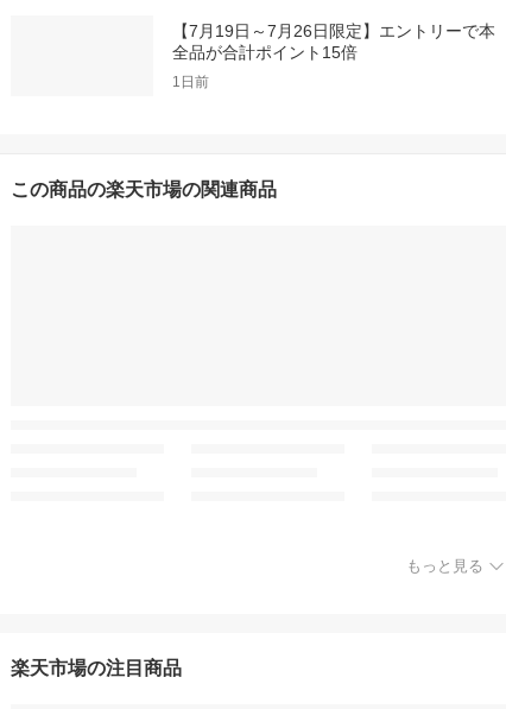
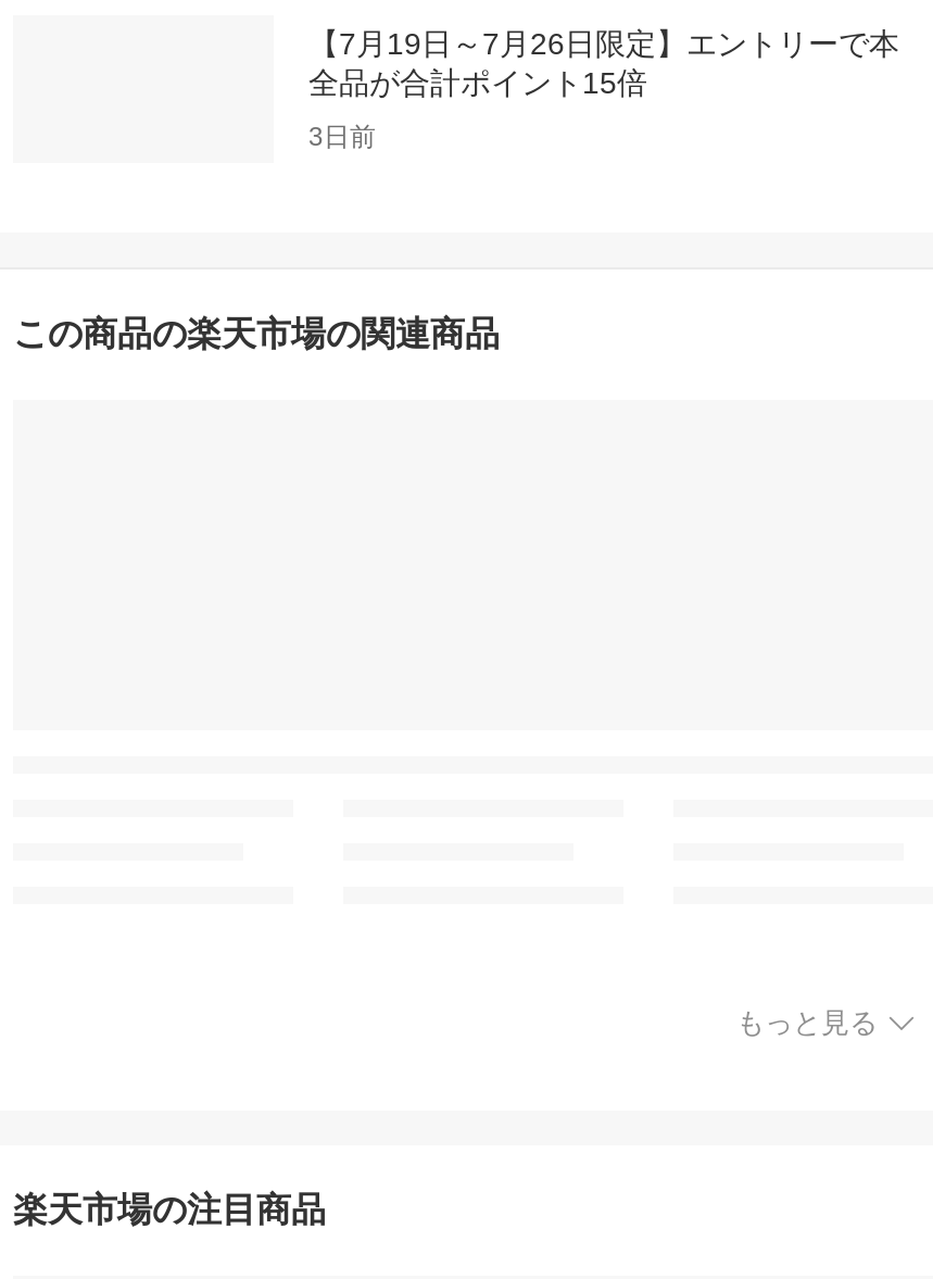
[172,74,209,90] 1日前 -> [308,122,376,152] 3日前

